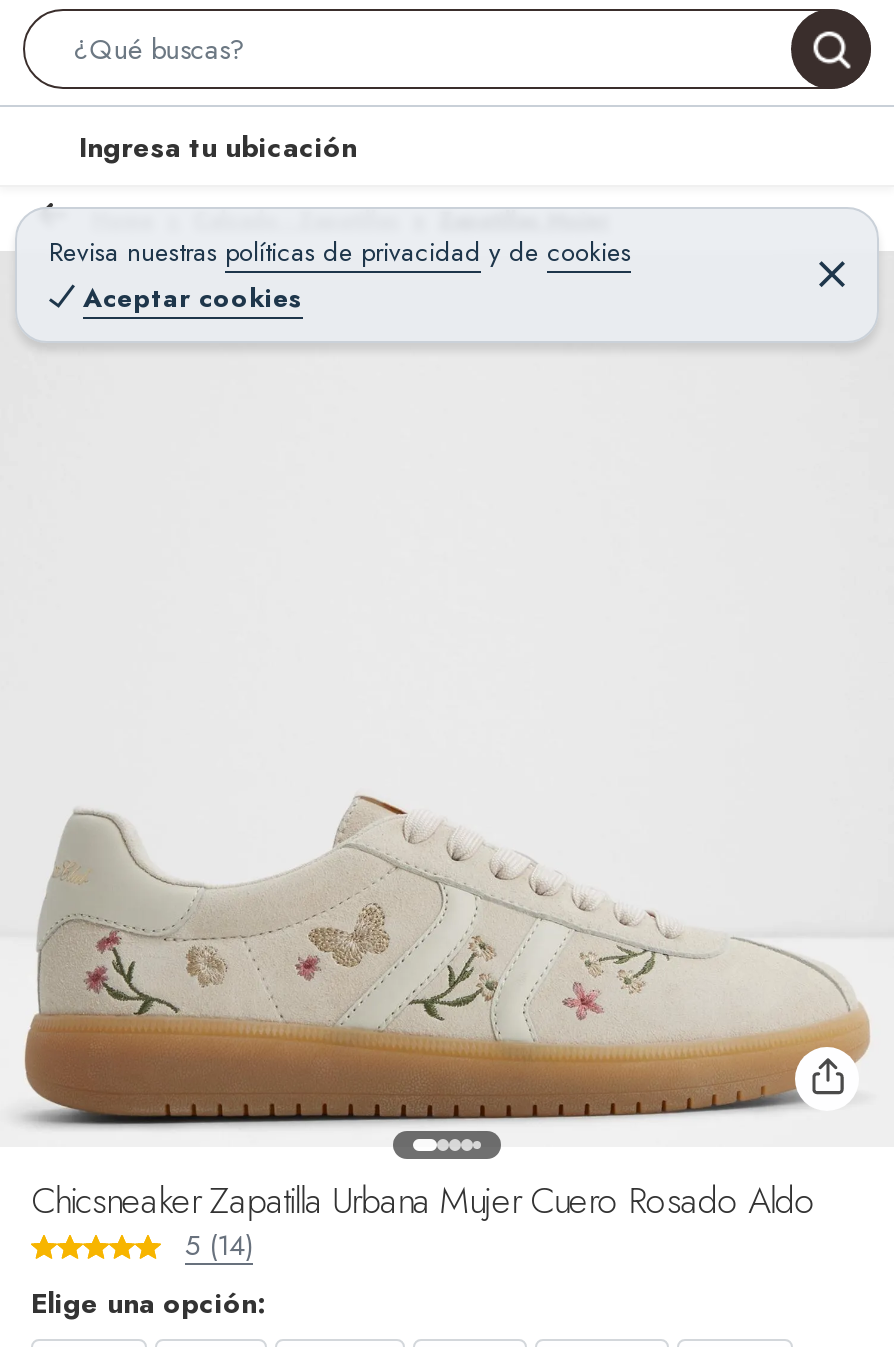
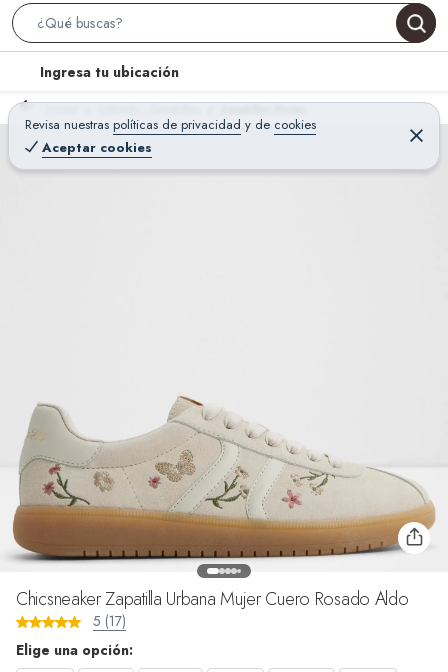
[185,1225,253,1265] 5 (14) -> [93,611,126,631] 5 (17)

